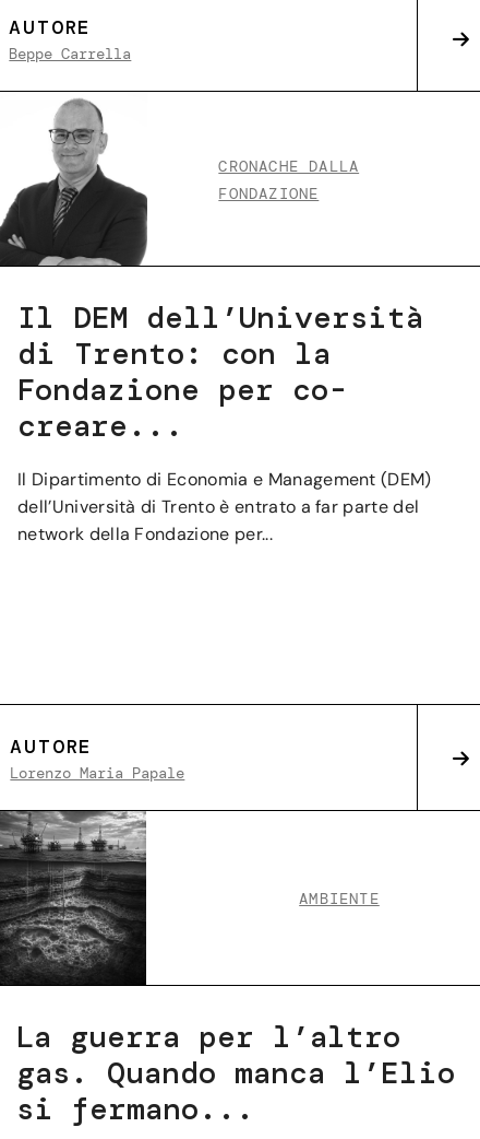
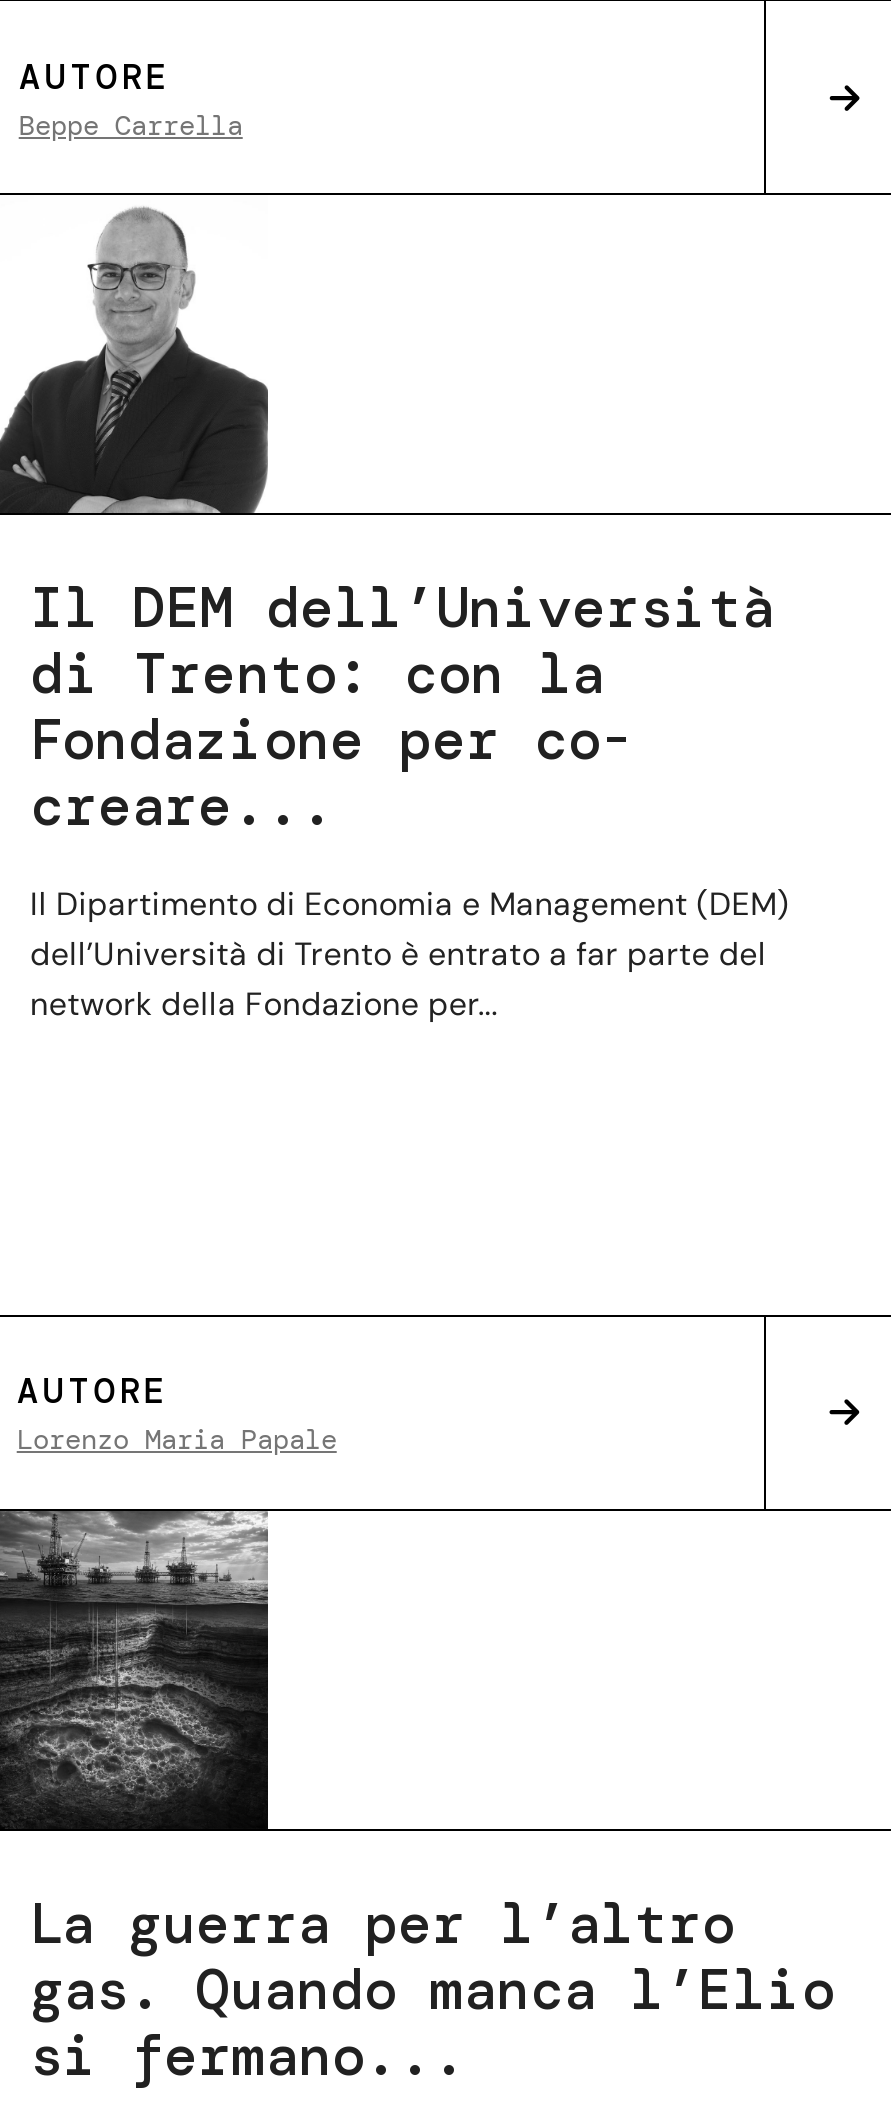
[219,156,359,203] CRONACHE DALLA | FONDAZIONE -> none
[299,889,379,908] AMBIENTE -> none

